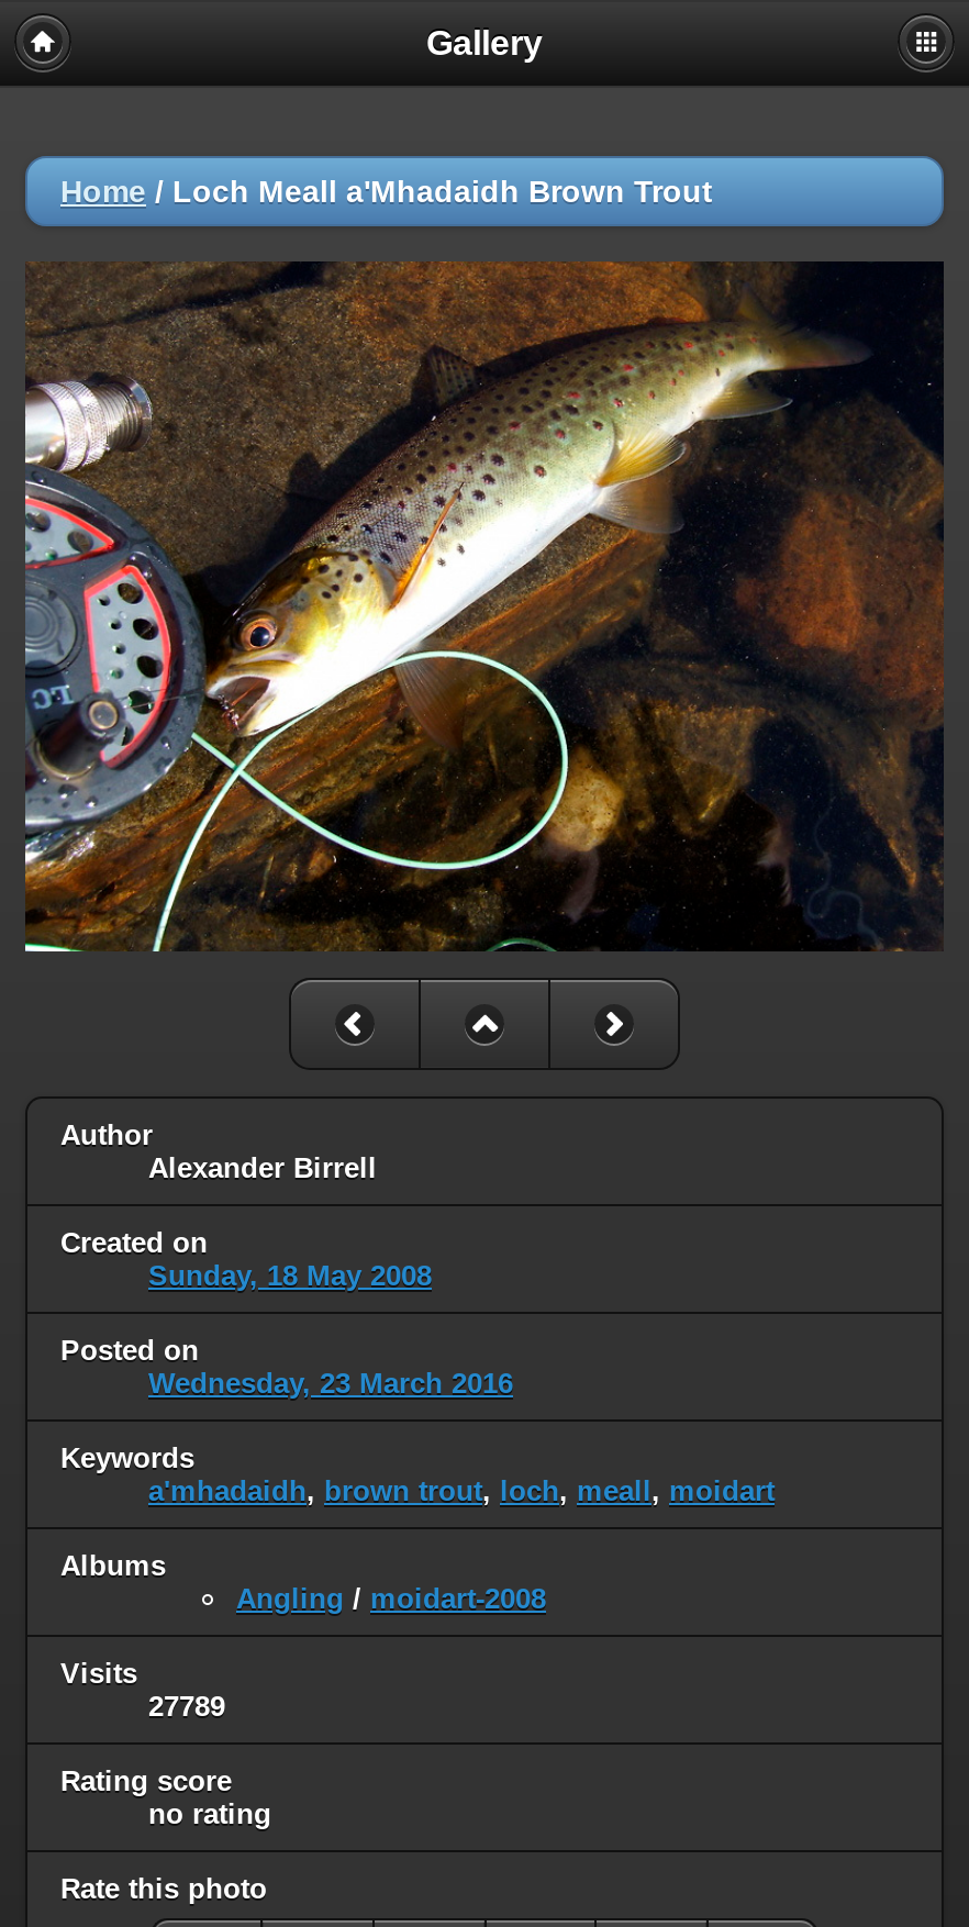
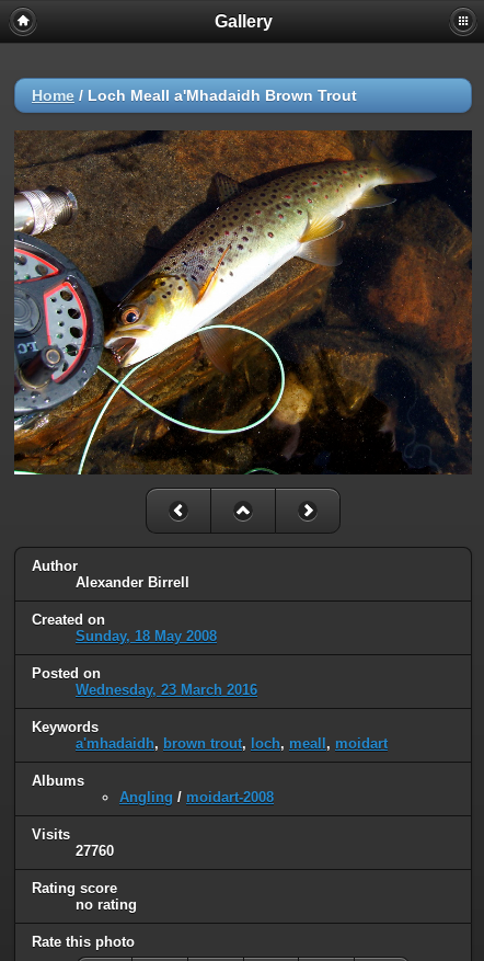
[148,1690,225,1723] 27789 -> [76,843,114,859] 27760

